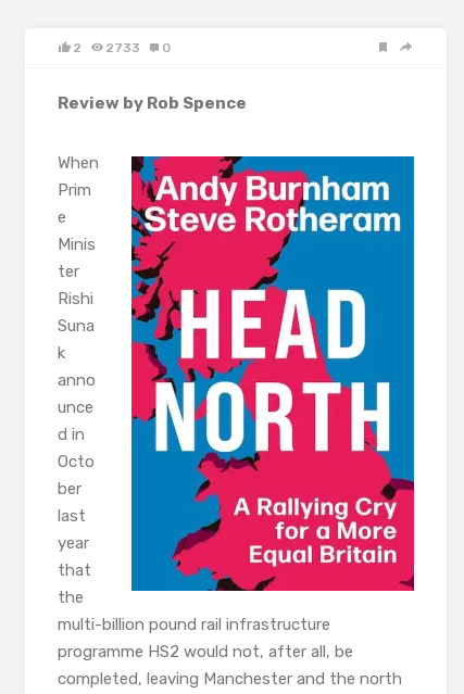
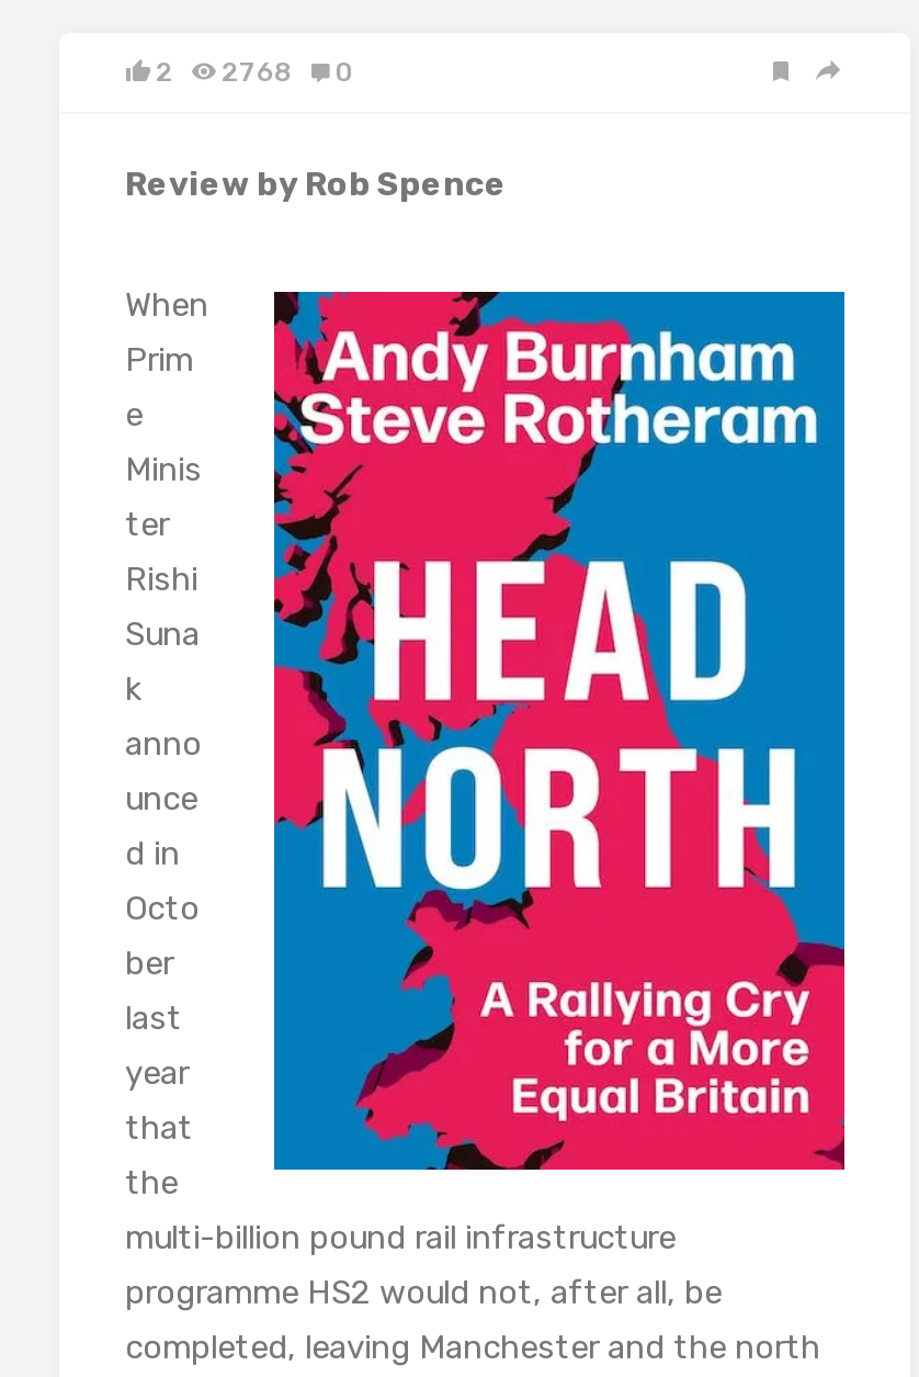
[73,40,171,56] 2 2733 0 -> [156,57,353,88] 2 2768 0

